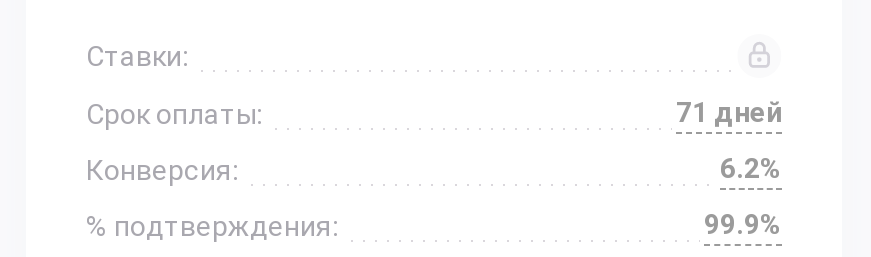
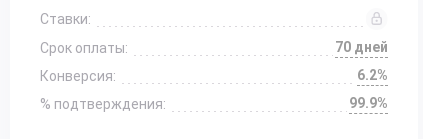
[676,96,782,128] 71 дней -> [335,39,388,55] 70 дней

